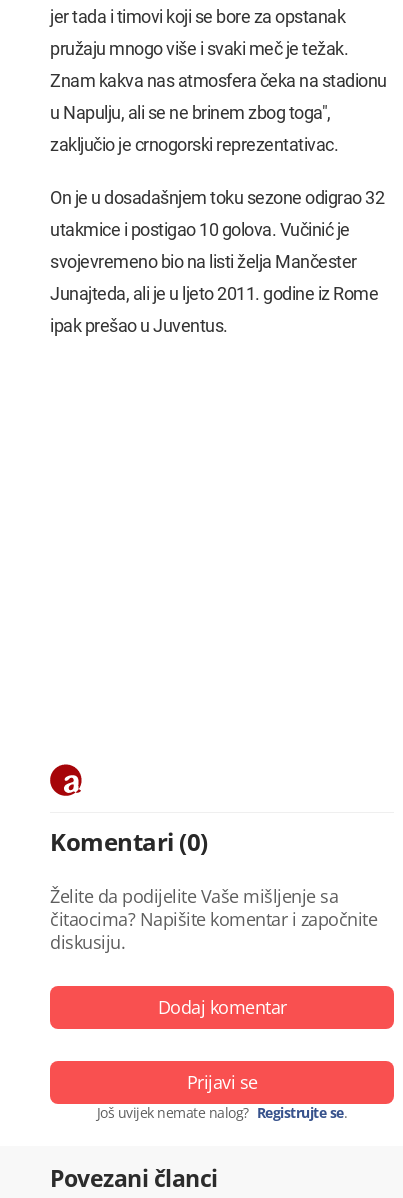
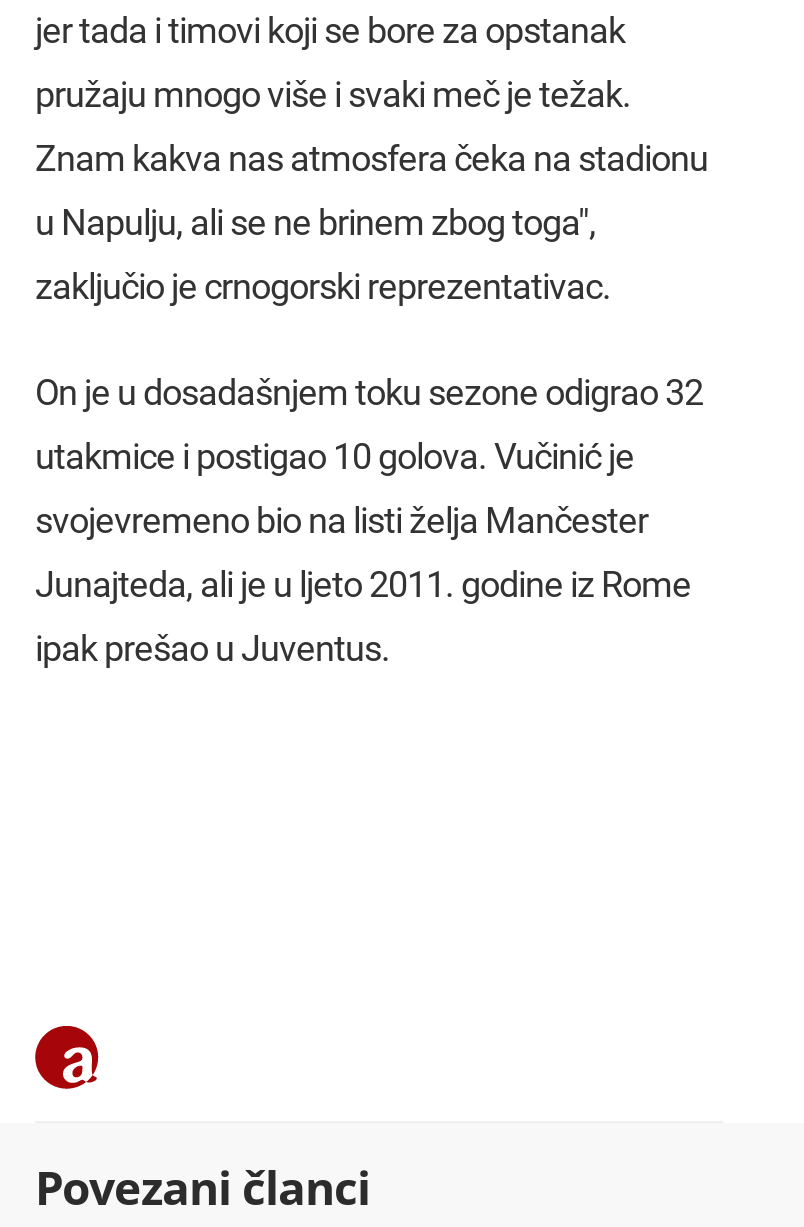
moved [49,763,83,797] -> [33,1023,99,1091]: [image]
[50,825,377,1122] Komentari (0) | Želite da podijelite Vaše mišljenje sa | čitaocima? Napišite komentar i započnite | diskusiju. | Dodaj komentar | Prijavi se | Još uvijek nemate nalog? Registrujte se. -> none

